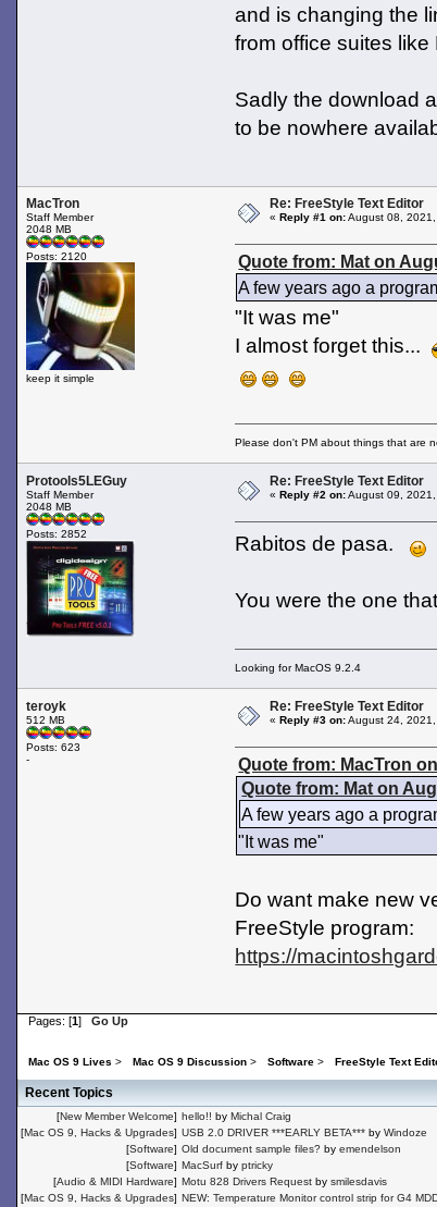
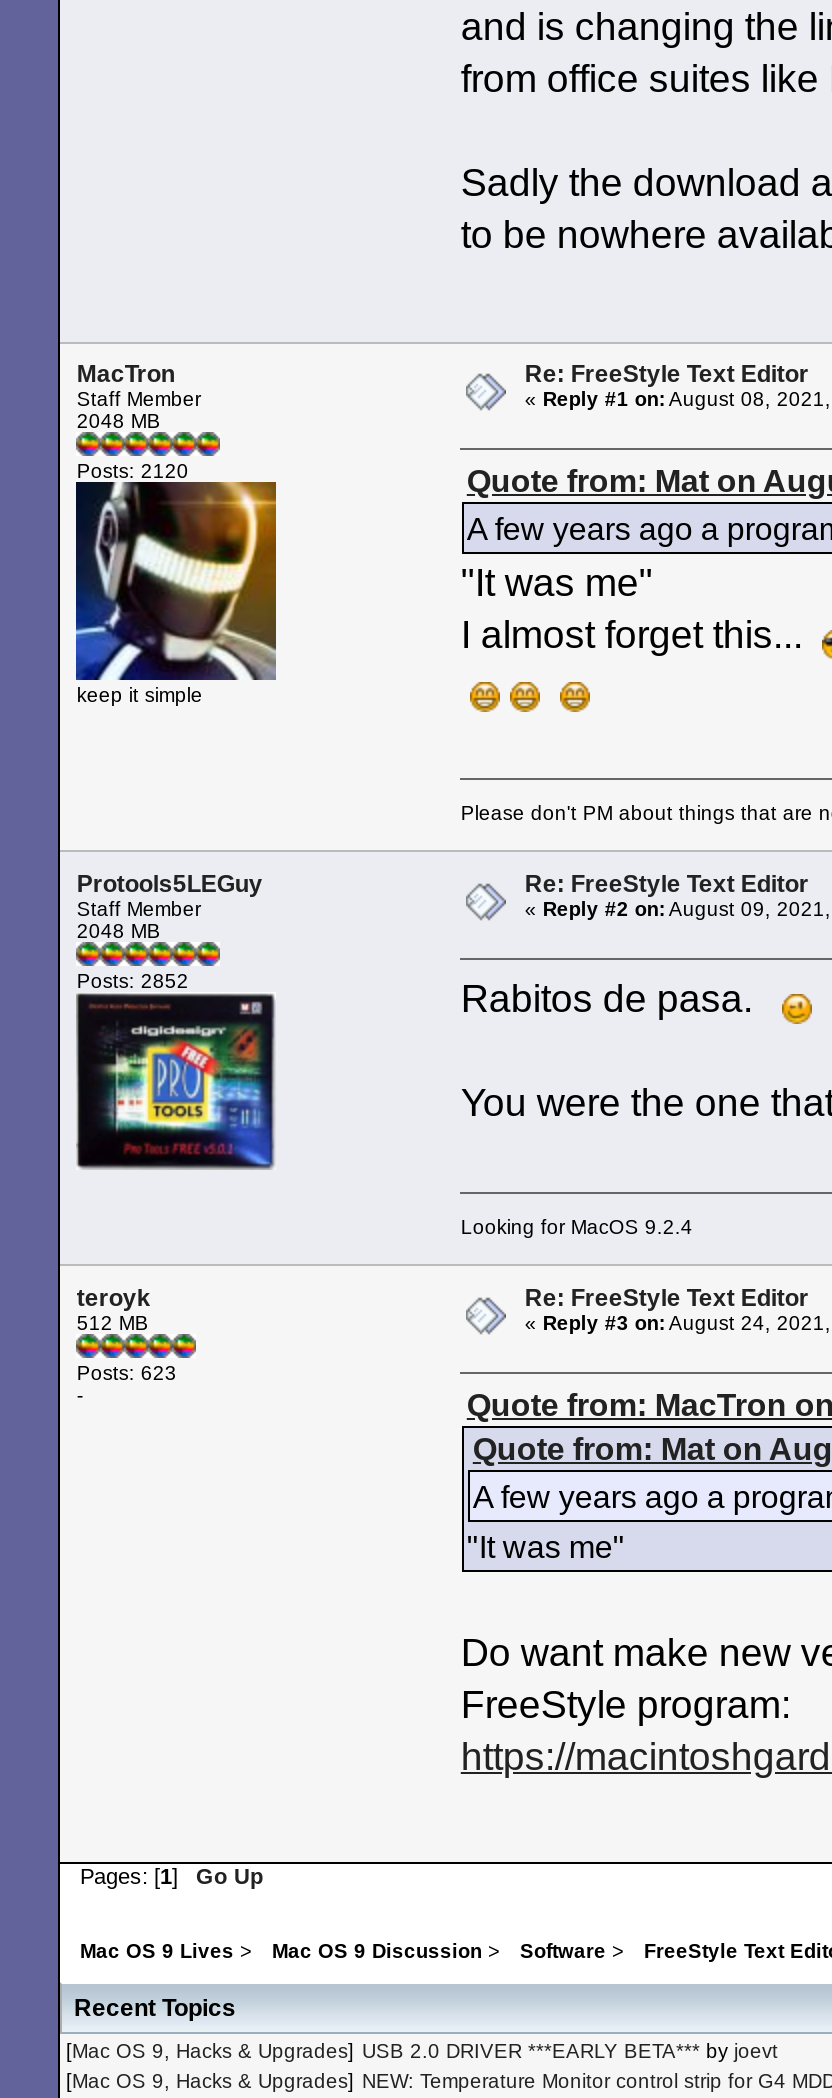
[21,1110,427,1188] [New Member Welcome] hello!! by Michal Craig | [Mac OS 9, Hacks & Upgrades] USB 2.0 DRIVER ***EARLY BETA*** by Windoze | [Software] Old document sample files? by emendelson | [Software] MacSurf by ptricky | [Audio & MIDI Hardware] Motu 828 Drivers Request by smilesdavis -> [66,2040,778,2062] [Mac OS 9, Hacks & Upgrades] USB 2.0 DRIVER ***EARLY BETA*** by joevt

